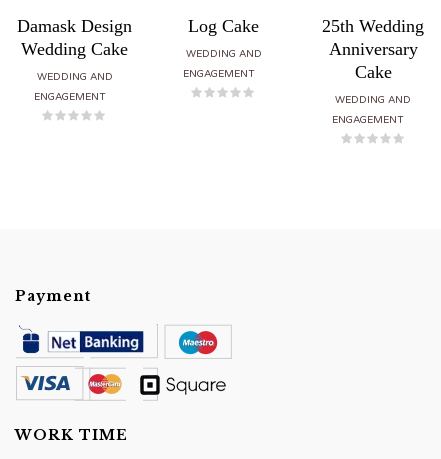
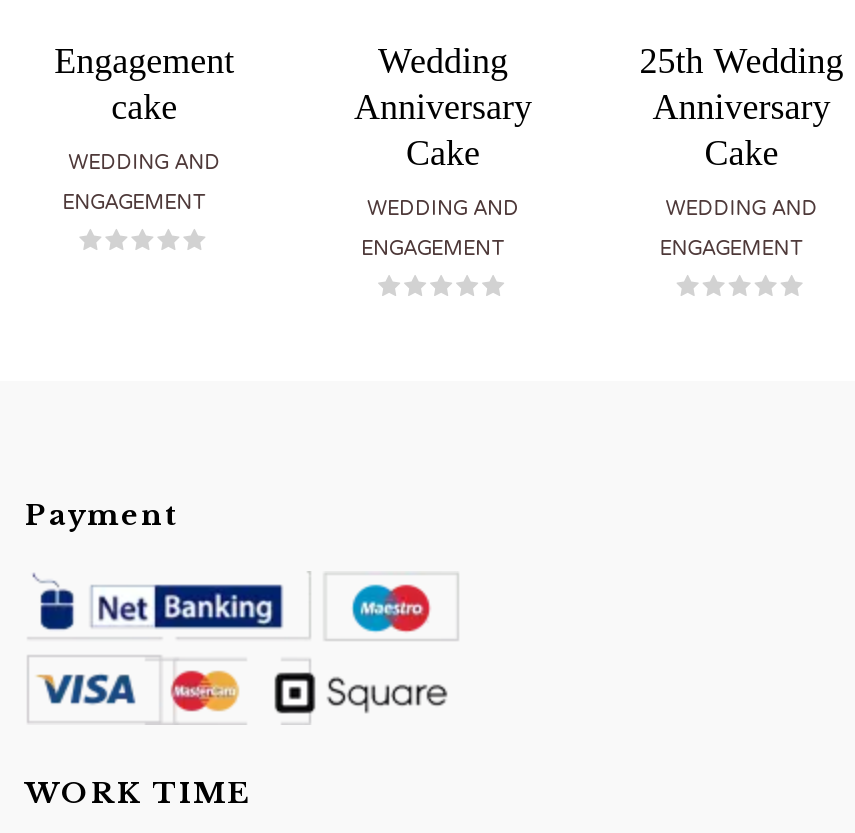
[17,16,132,59] Damask Design | Wedding Cake -> [54,41,234,127] Engagement | cake
[188,16,259,36] Log Cake -> [354,41,532,173] Wedding | Anniversary | Cake
moved [183,48,262,80] -> [361,197,519,261]: WEDDING AND | ENGAGEMENT

